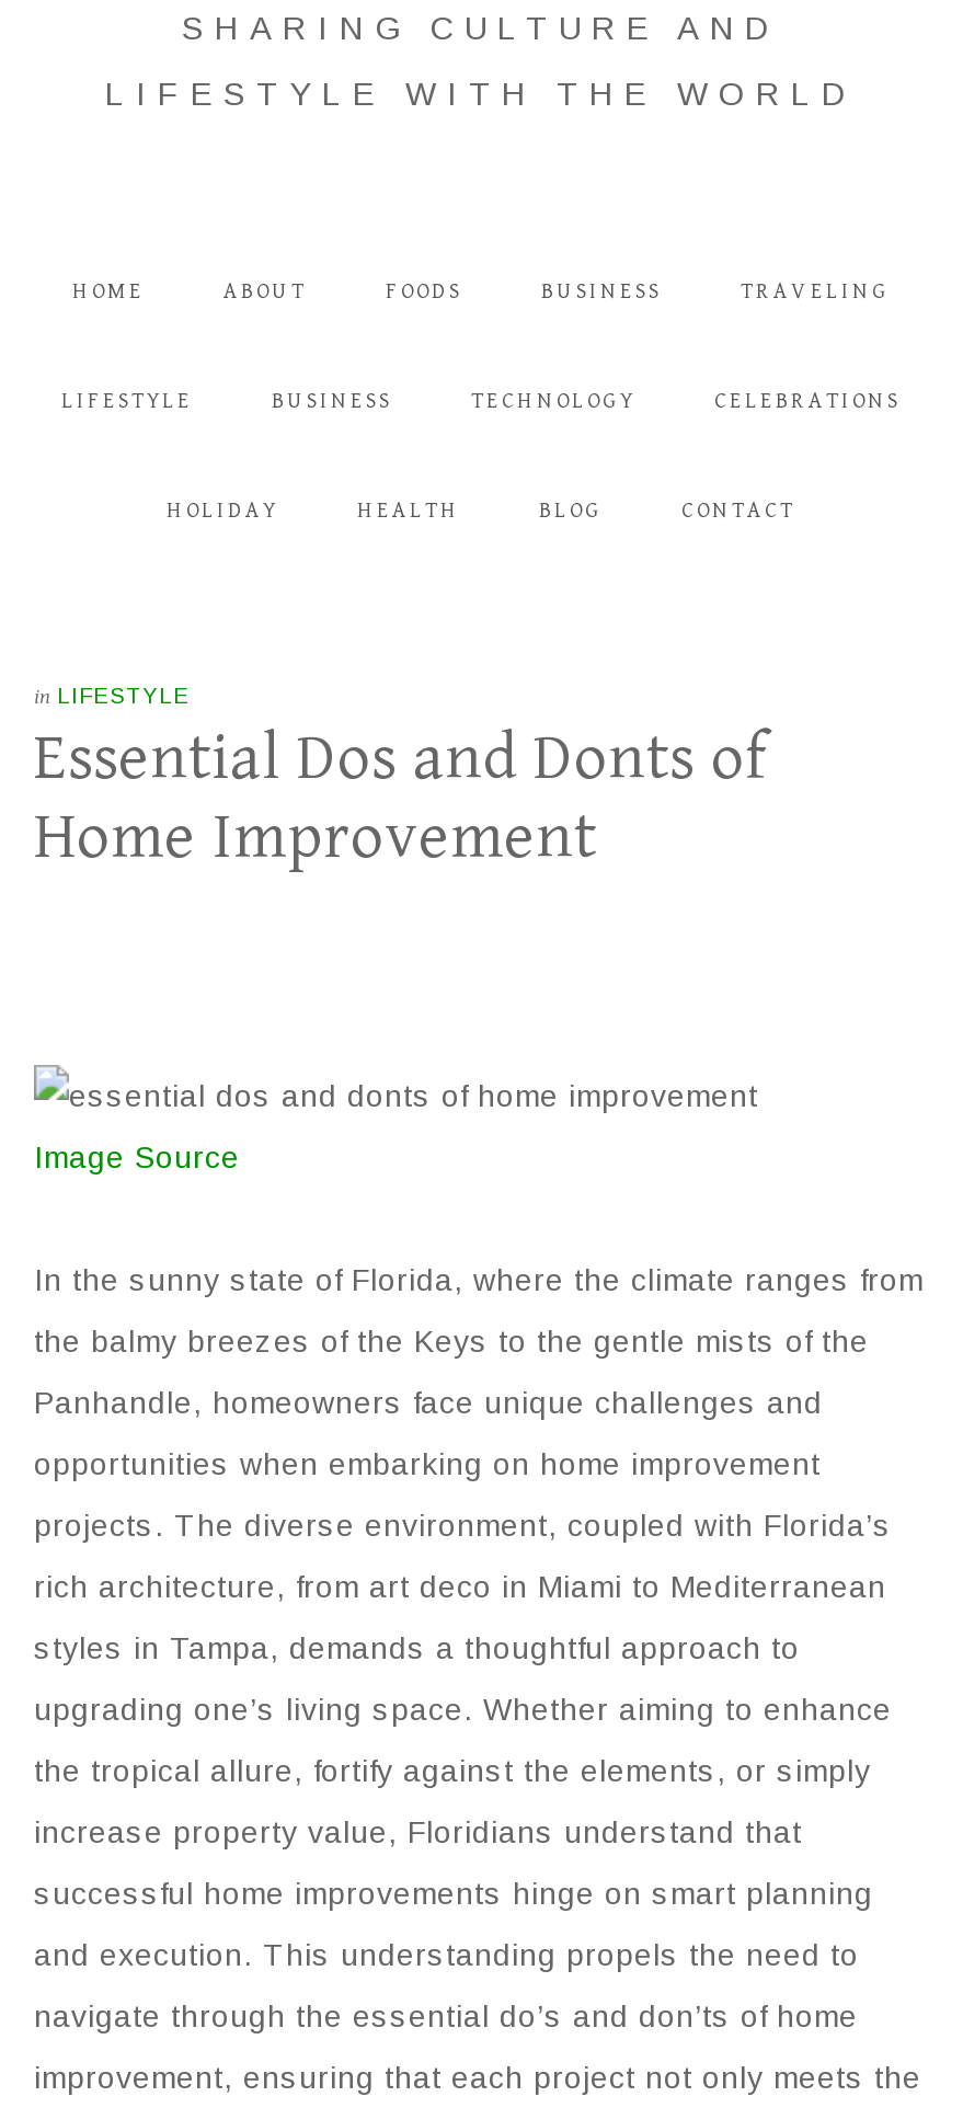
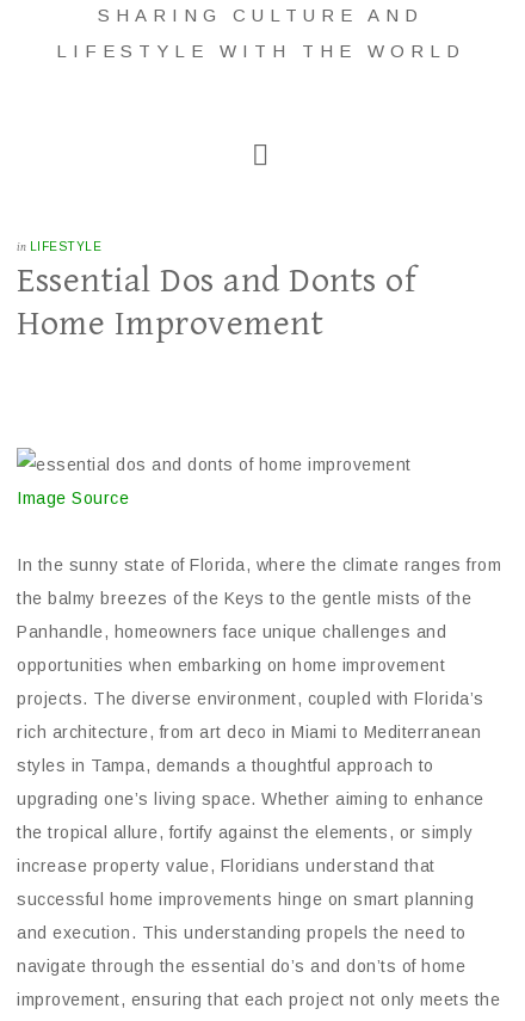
[72,278,890,305] HOME | ABOUT | FOODS | BUSINESS | TRAVELING -> none
[61,388,901,414] LIFESTYLE | BUSINESS | TECHNOLOGY | CELEBRATIONS -> none
[167,497,795,524] HOLIDAY | HEALTH | BLOG | CONTACT -> none

